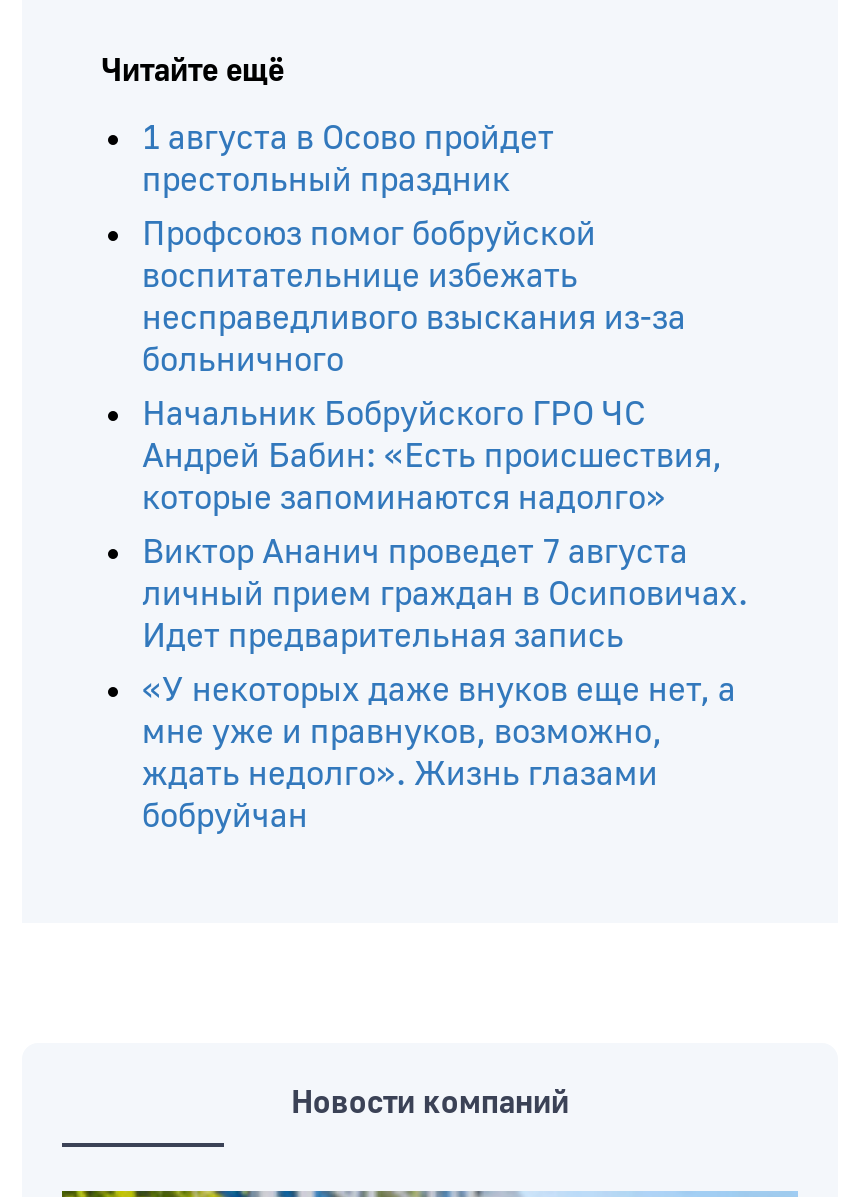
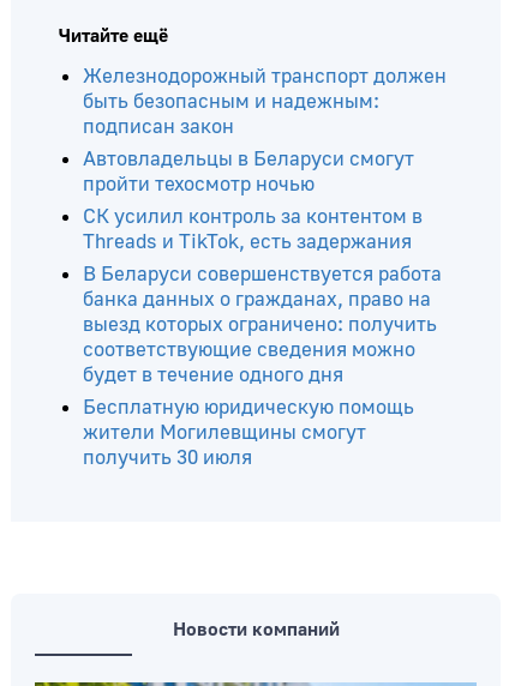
[142,117,748,837] 1 августа в Осово пройдет | престольный праздник | Профсоюз помог бобруйской | воспитательнице избежать | несправедливого взыскания из-за | больничного | Начальник Бобруйского ГРО ЧС | Андрей Бабин: «Есть происшествия, | которые запоминаются надолго» | Виктор Ананич проведет 7 августа | личный прием граждан в Осиповичах. | Идет предварительная запись | «У некоторых даже внуков еще нет, а | мне уже и правнуков, возможно, | ждать недолго». Жизнь глазами | бобруйчан -> [83,64,447,470] Железнодорожный транспорт должен | быть безопасным и надежным: | подписан закон | Автовладельцы в Беларуси смогут | пройти техосмотр ночью | СК усилил контроль за контентом в | Threads и TikTok, есть задержания | В Беларуси совершенствуется работа | банка данных о гражданах, право на | выезд которых ограничено: получить | соответствующие сведения можно | будет в течение одного дня | Бесплатную юридическую помощь | жители Могилевщины смогут | получить 30 июля

